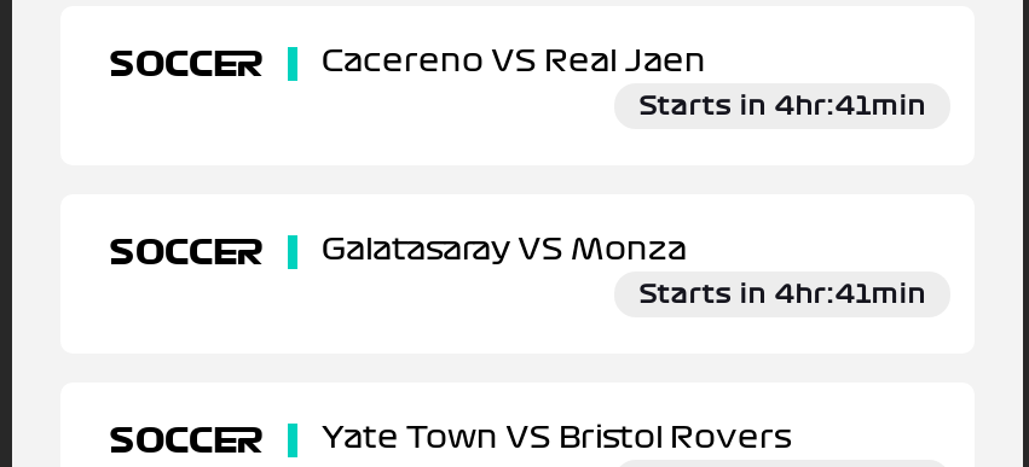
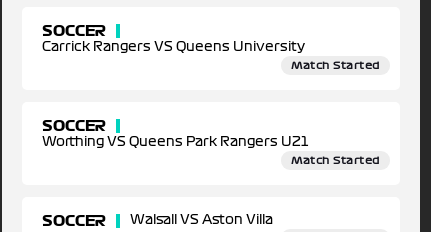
[322,47,706,76] Cacereno VS Real Jaen -> [42,41,305,53] Carrick Rangers VS Queens University
[639,93,926,119] Starts in 4hr:41min -> [291,60,380,71] Match Started
[322,235,687,264] Galatasaray VS Monza -> [42,136,309,148] Worthing VS Queens Park Rangers U21
[639,281,926,308] Starts in 4hr:41min -> [291,155,380,166] Match Started
[322,424,793,453] Yate Town VS Bristol Rovers -> [130,214,273,226] Walsall VS Aston Villa

